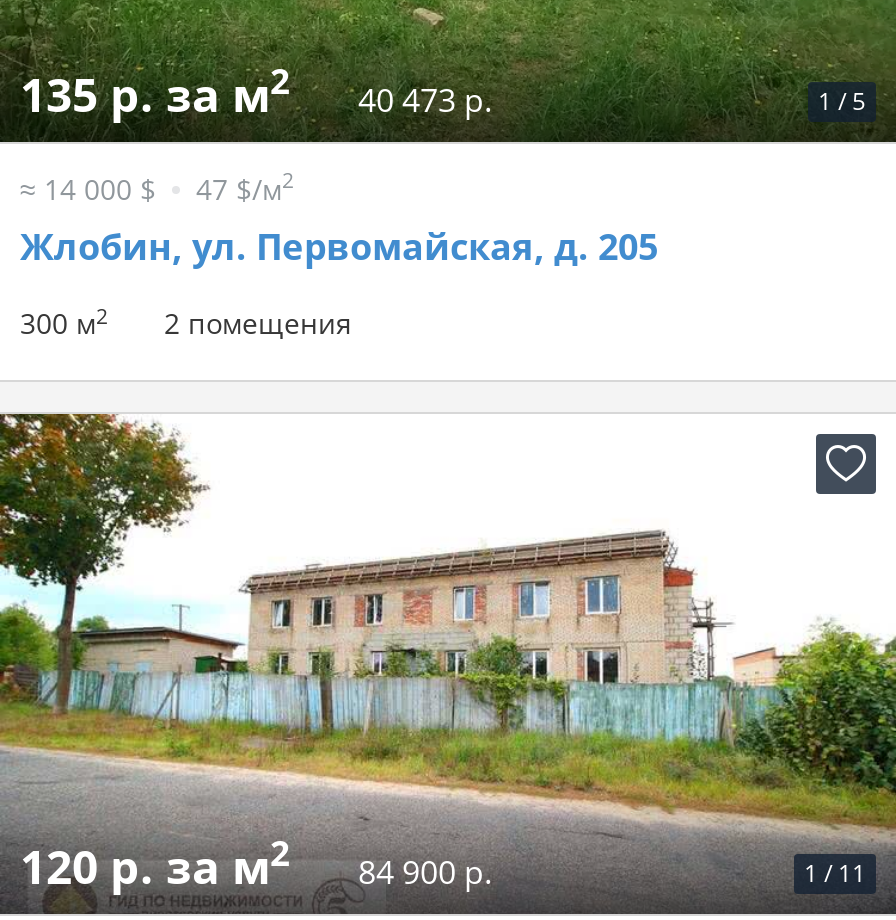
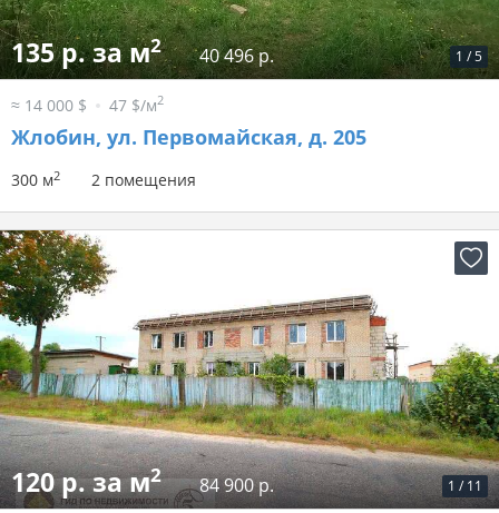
[20,59,492,126] 135 р. за м2 40 473 р. -> [11,33,274,70] 135 р. за м2 40 496 р.

